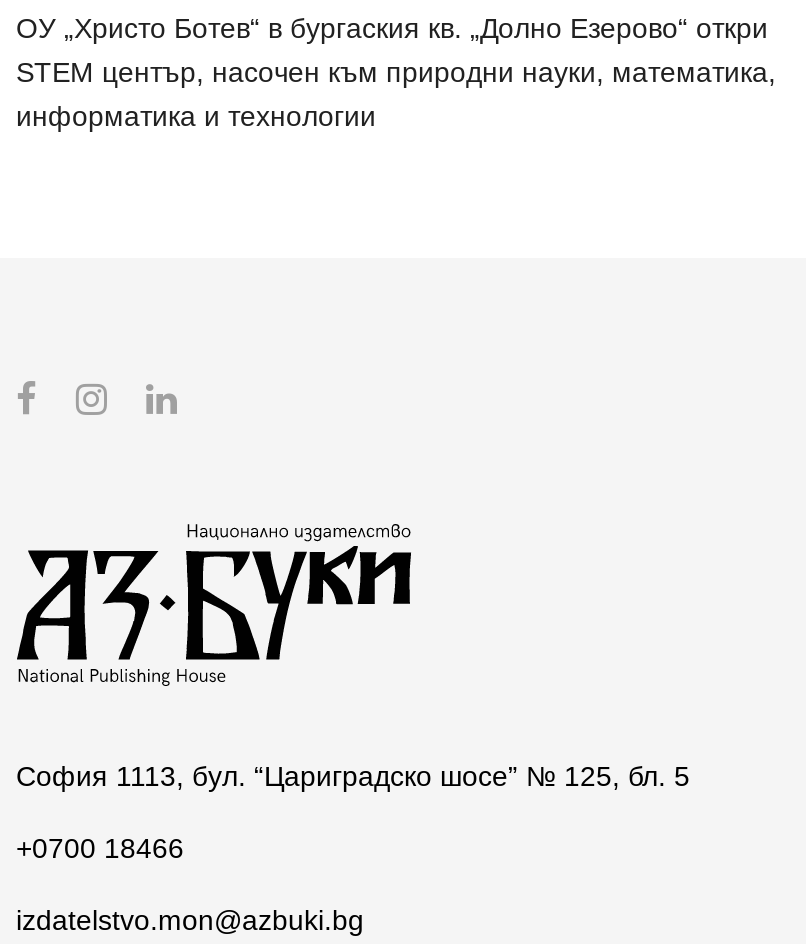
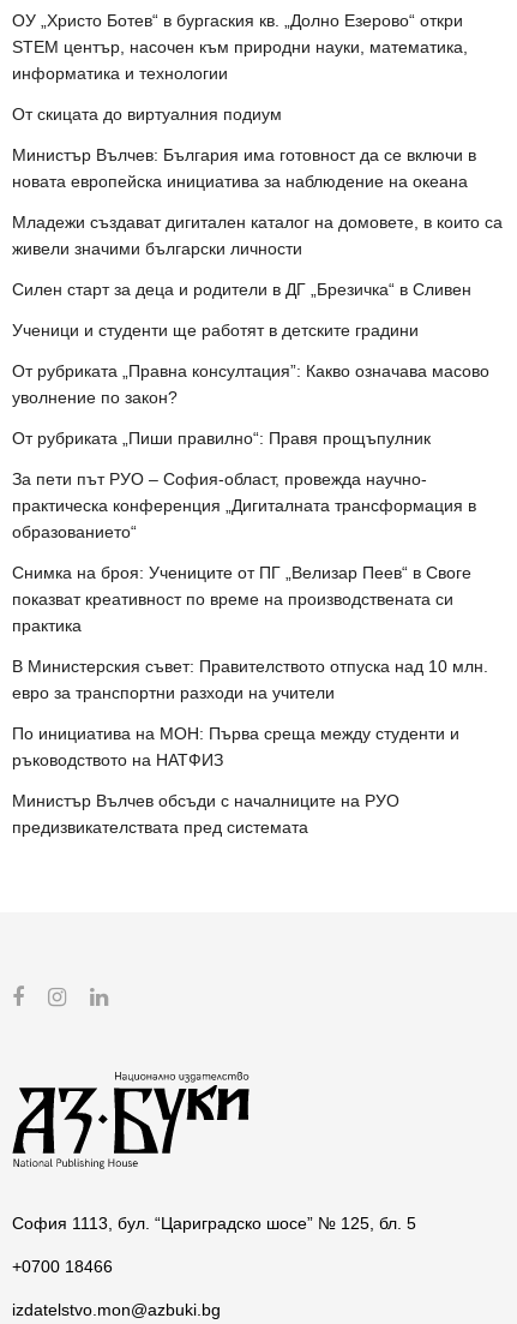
none -> [12,104,503,837] От скицата до виртуалния подиум | Министър Вълчев: България има готовност да се включи в | новата европейска инициатива за наблюдение на океана | Младежи създават дигитален каталог на домовете, в които са | живели значими български личности | Силен старт за деца и родители в ДГ „Брезичка“ в Сливен | Ученици и студенти ще работят в детските градини | От рубриката „Правна консултация”: Какво означава масово | уволнение по закон? | От рубриката „Пиши правилно“: Правя прощъпулник | За пети път РУО – София-област, провежда научно- | практическа конференция „Дигиталната трансформация в | образованието“ | Снимка на броя: Учениците от ПГ „Велизар Пеев“ в Своге | показват креативност по време на производствената си | практика | В Министерския съвет: Правителството отпуска над 10 млн. | евро за транспортни разходи на учители | По инициатива на МОН: Първа среща между студенти и | ръководството на НАТФИЗ | Министър Вълчев обсъди с началниците на РУО | предизвикателствата пред системата

